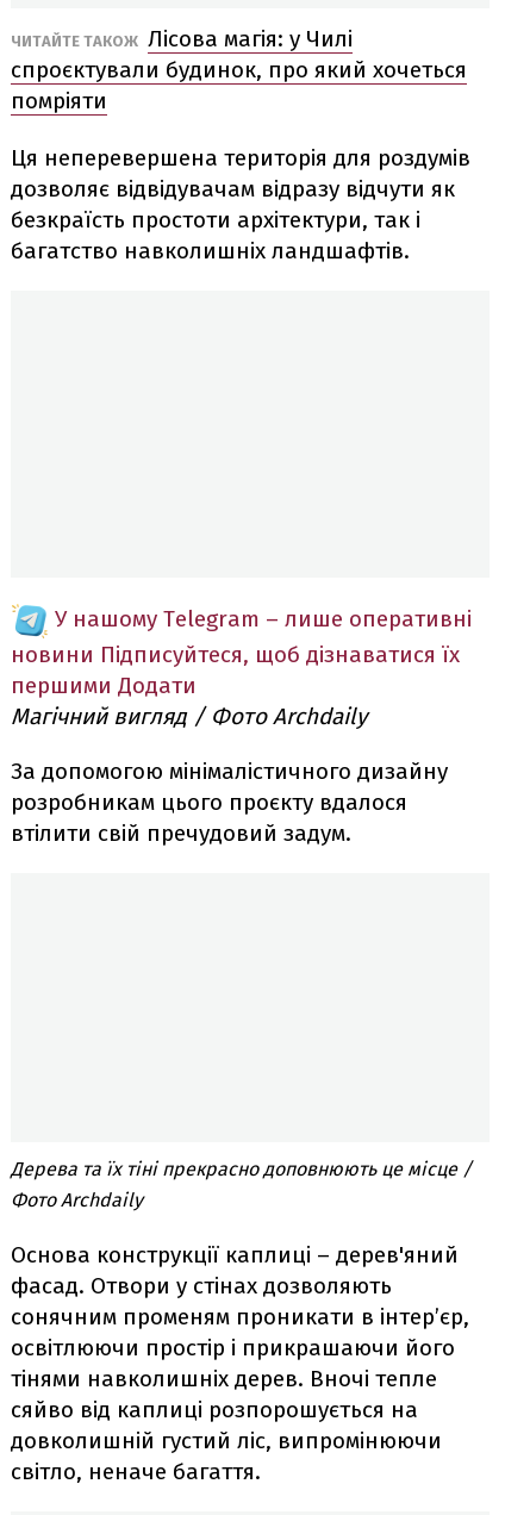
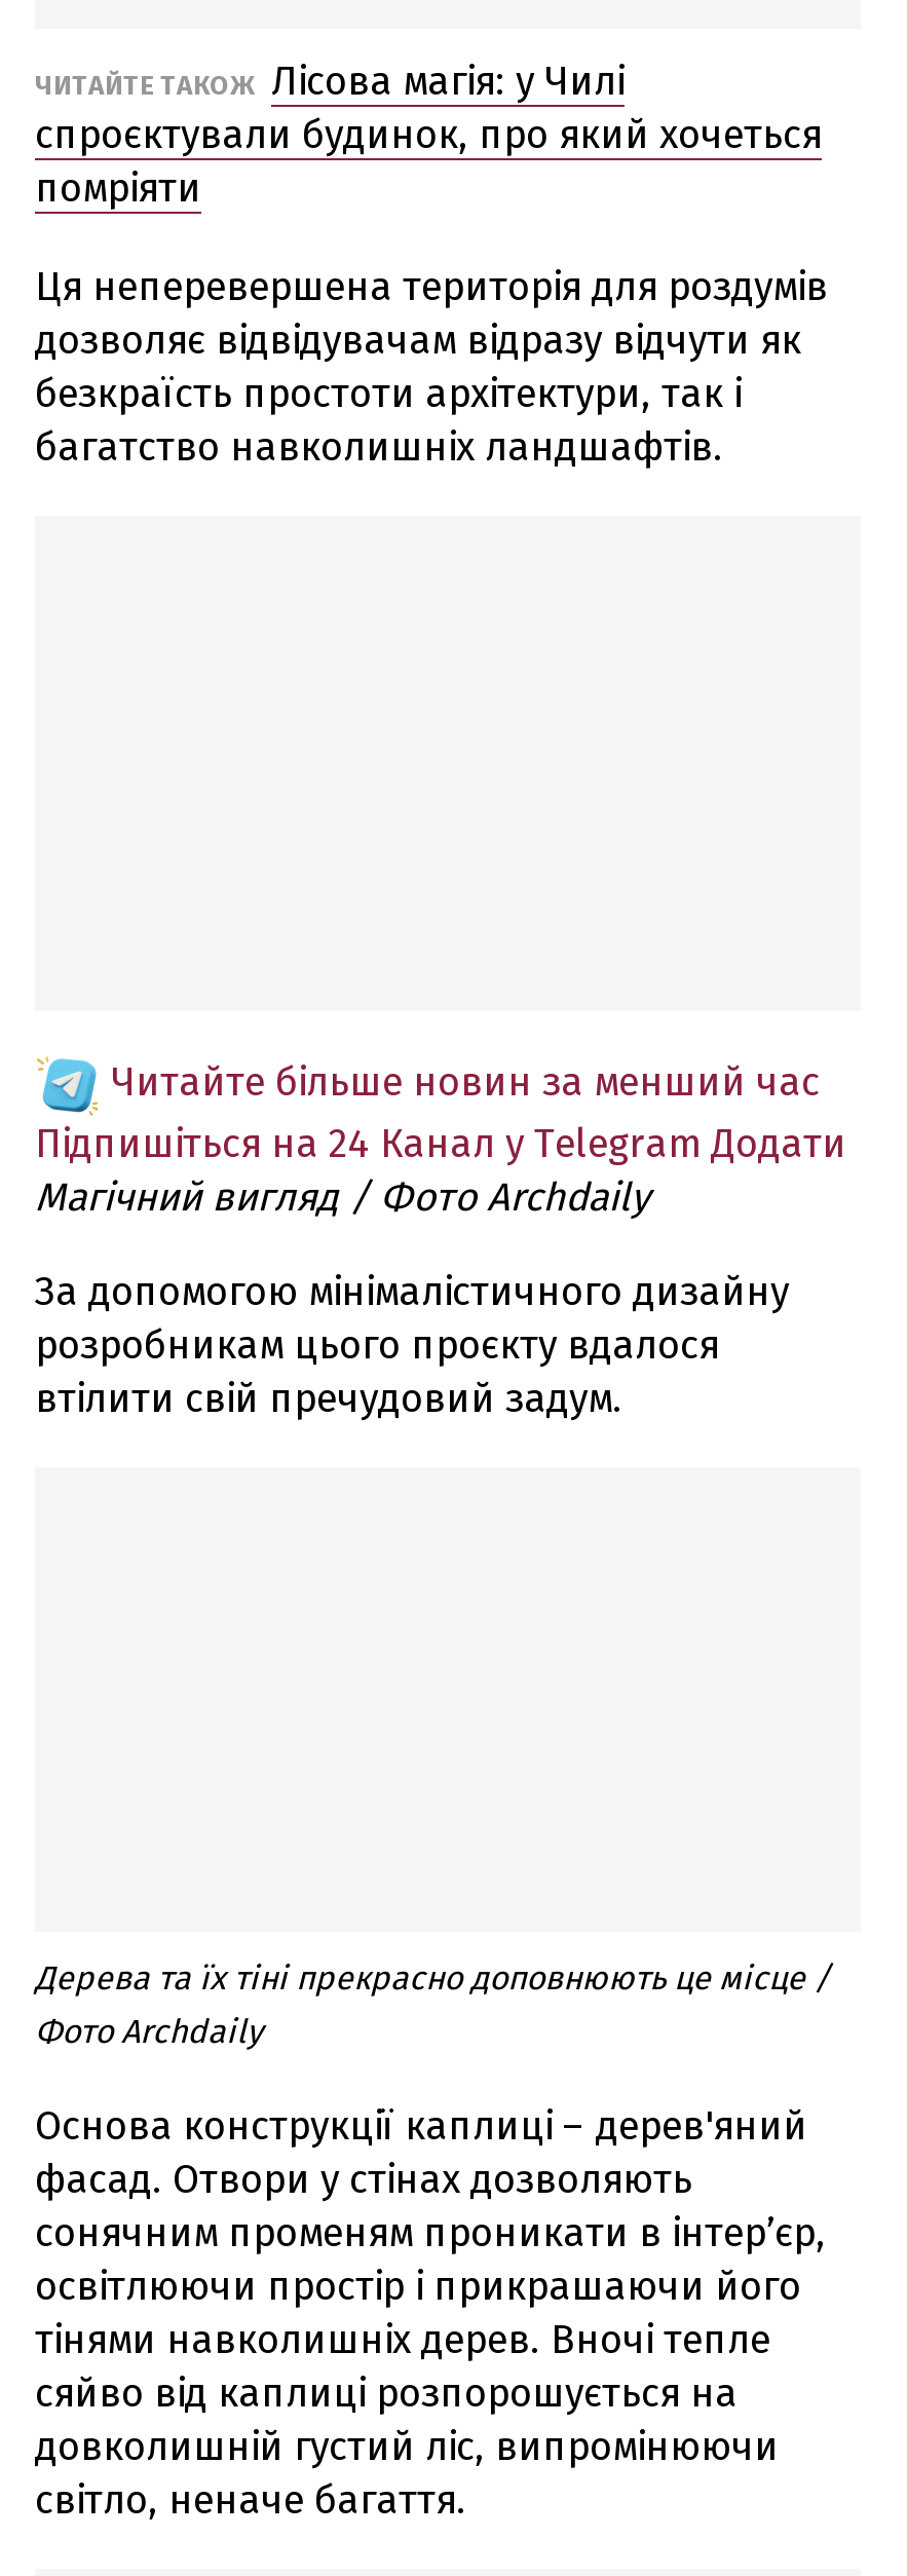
[11,605,472,699] У нашому Telegram – лише оперативні | новини Підписуйтеся, щоб дізнаватися їх | першими Додати -> [35,1058,846,1167] Читайте більше новин за менший час | Підпишіться на 24 Канал у Telegram Додати

